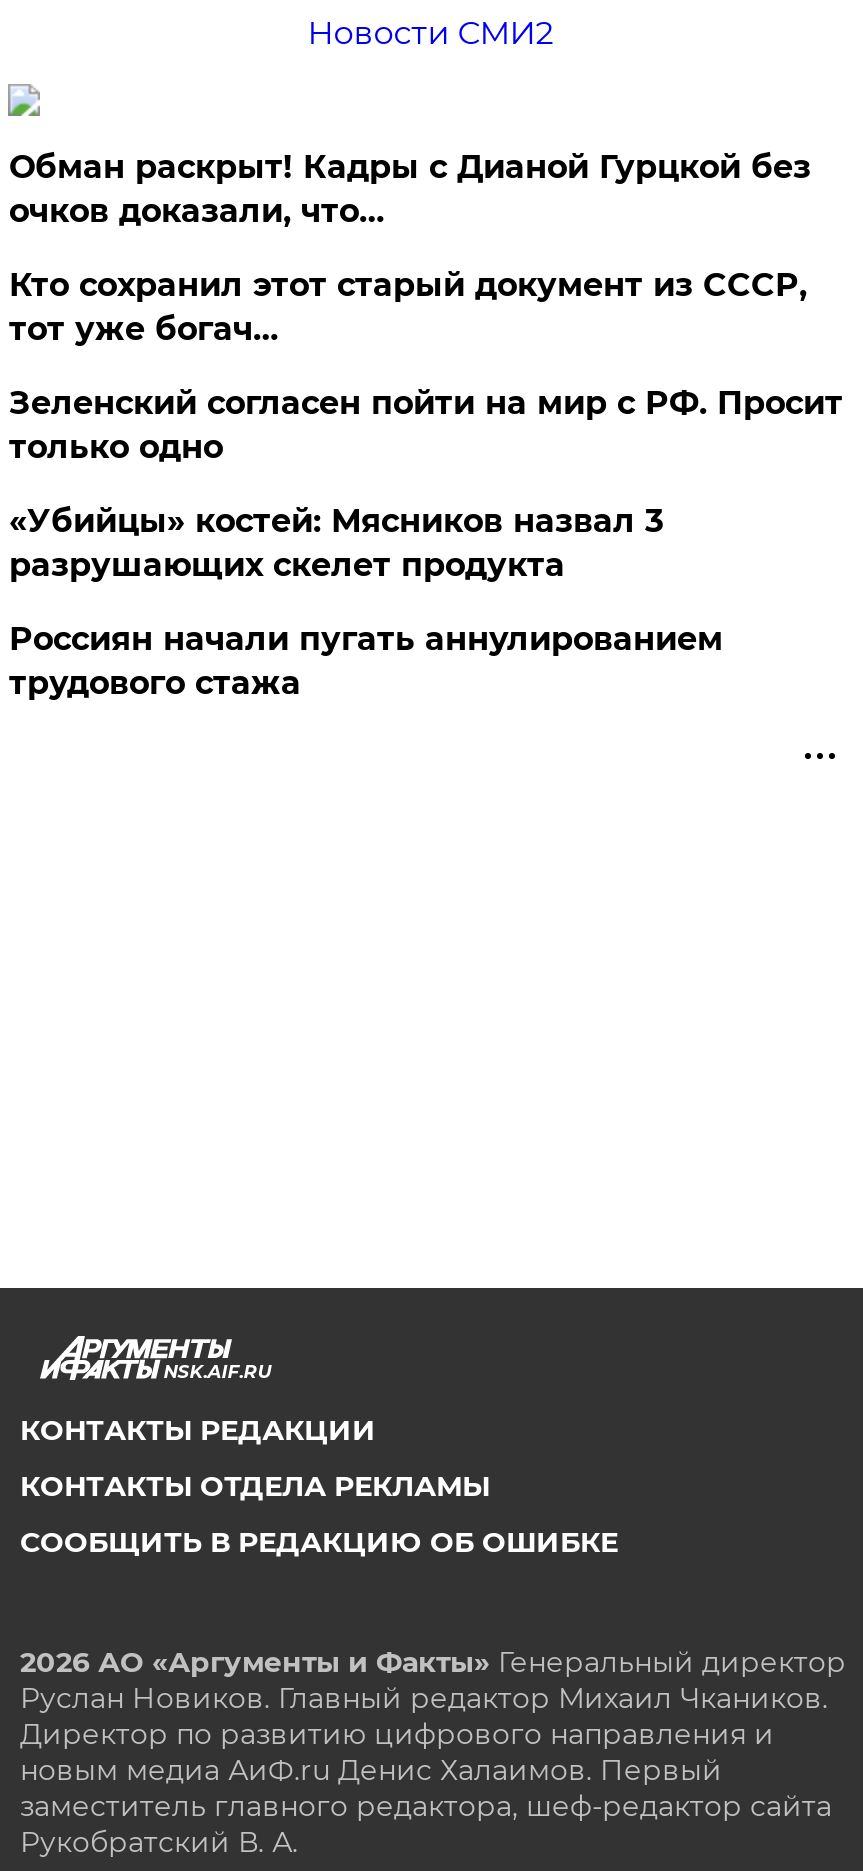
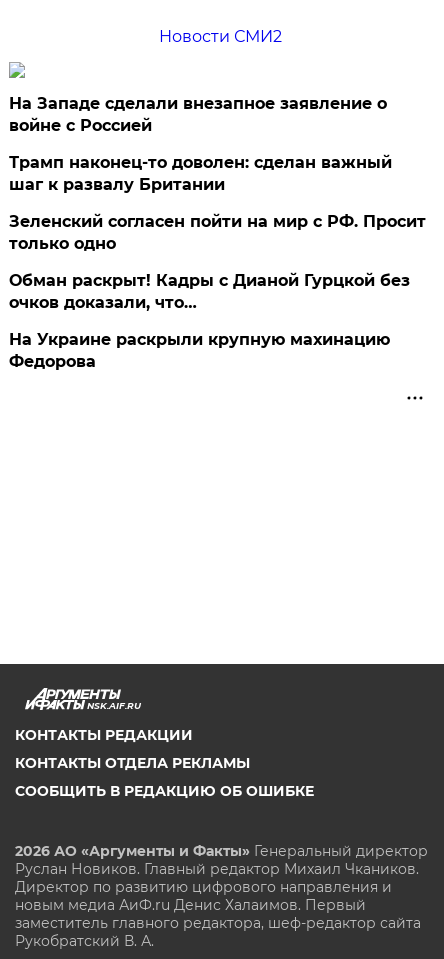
none -> [9,94,387,135] На Западе сделали внезапное заявление о | войне с Россией
moved [9,148,811,230] -> [9,271,410,312]: Обман раскрыт! Кадры с Дианой Гурцкой без | очков доказали, что…
[9,266,807,348] Кто сохранил этот старый документ из СССР, | тот уже богач… -> [9,153,392,194] Трамп наконец-то доволен: сделан важный | шаг к развалу Британии
[9,502,663,584] «Убийцы» костей: Мясников назвал 3 | разрушающих скелет продукта -> none
[9,620,723,702] Россиян начали пугать аннулированием | трудового стажа -> [9,330,390,371] На Украине раскрыли крупную махинацию | Федорова

